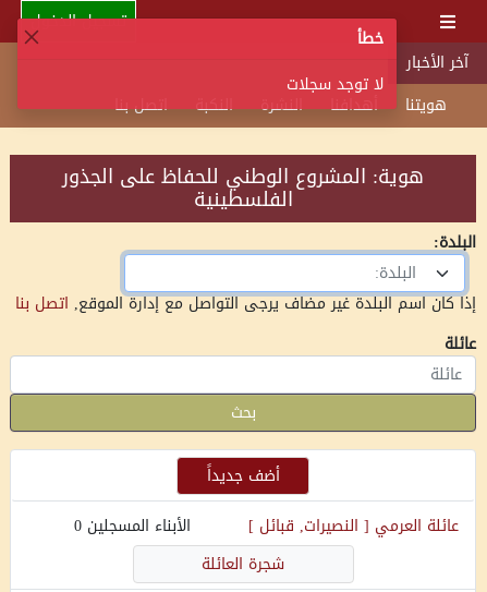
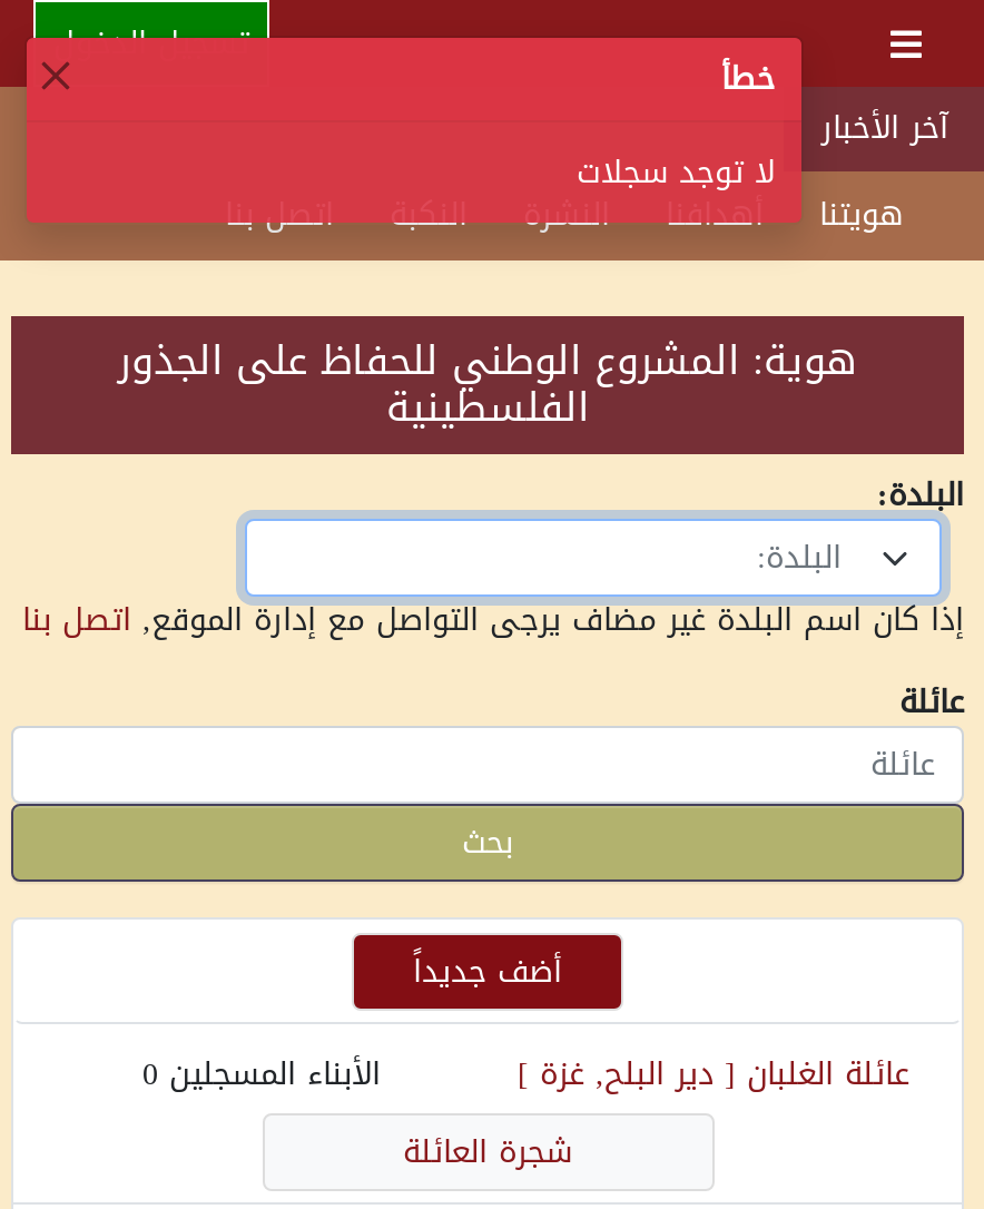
[248,511,459,541] عائلة العرمي [ النصيرات, قبائل ] -> [518,1044,909,1104] عائلة الغلبان [ دير البلح, غزة ]

